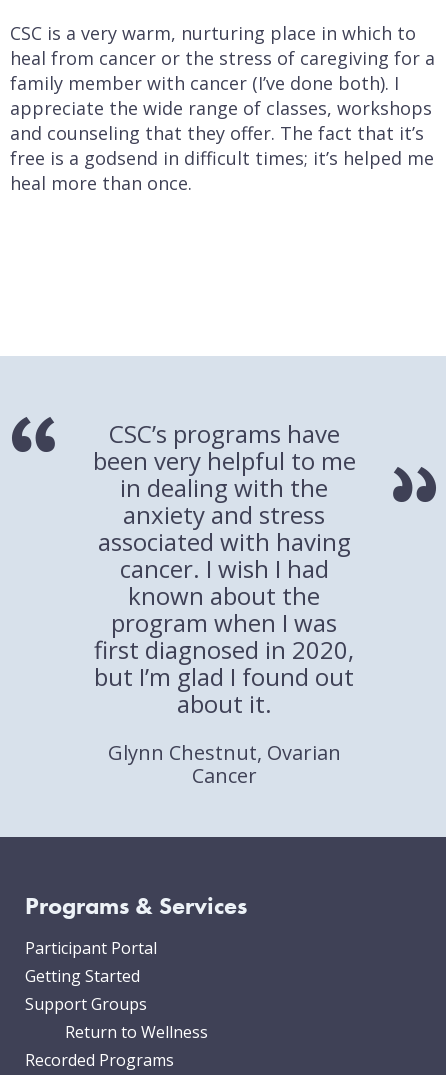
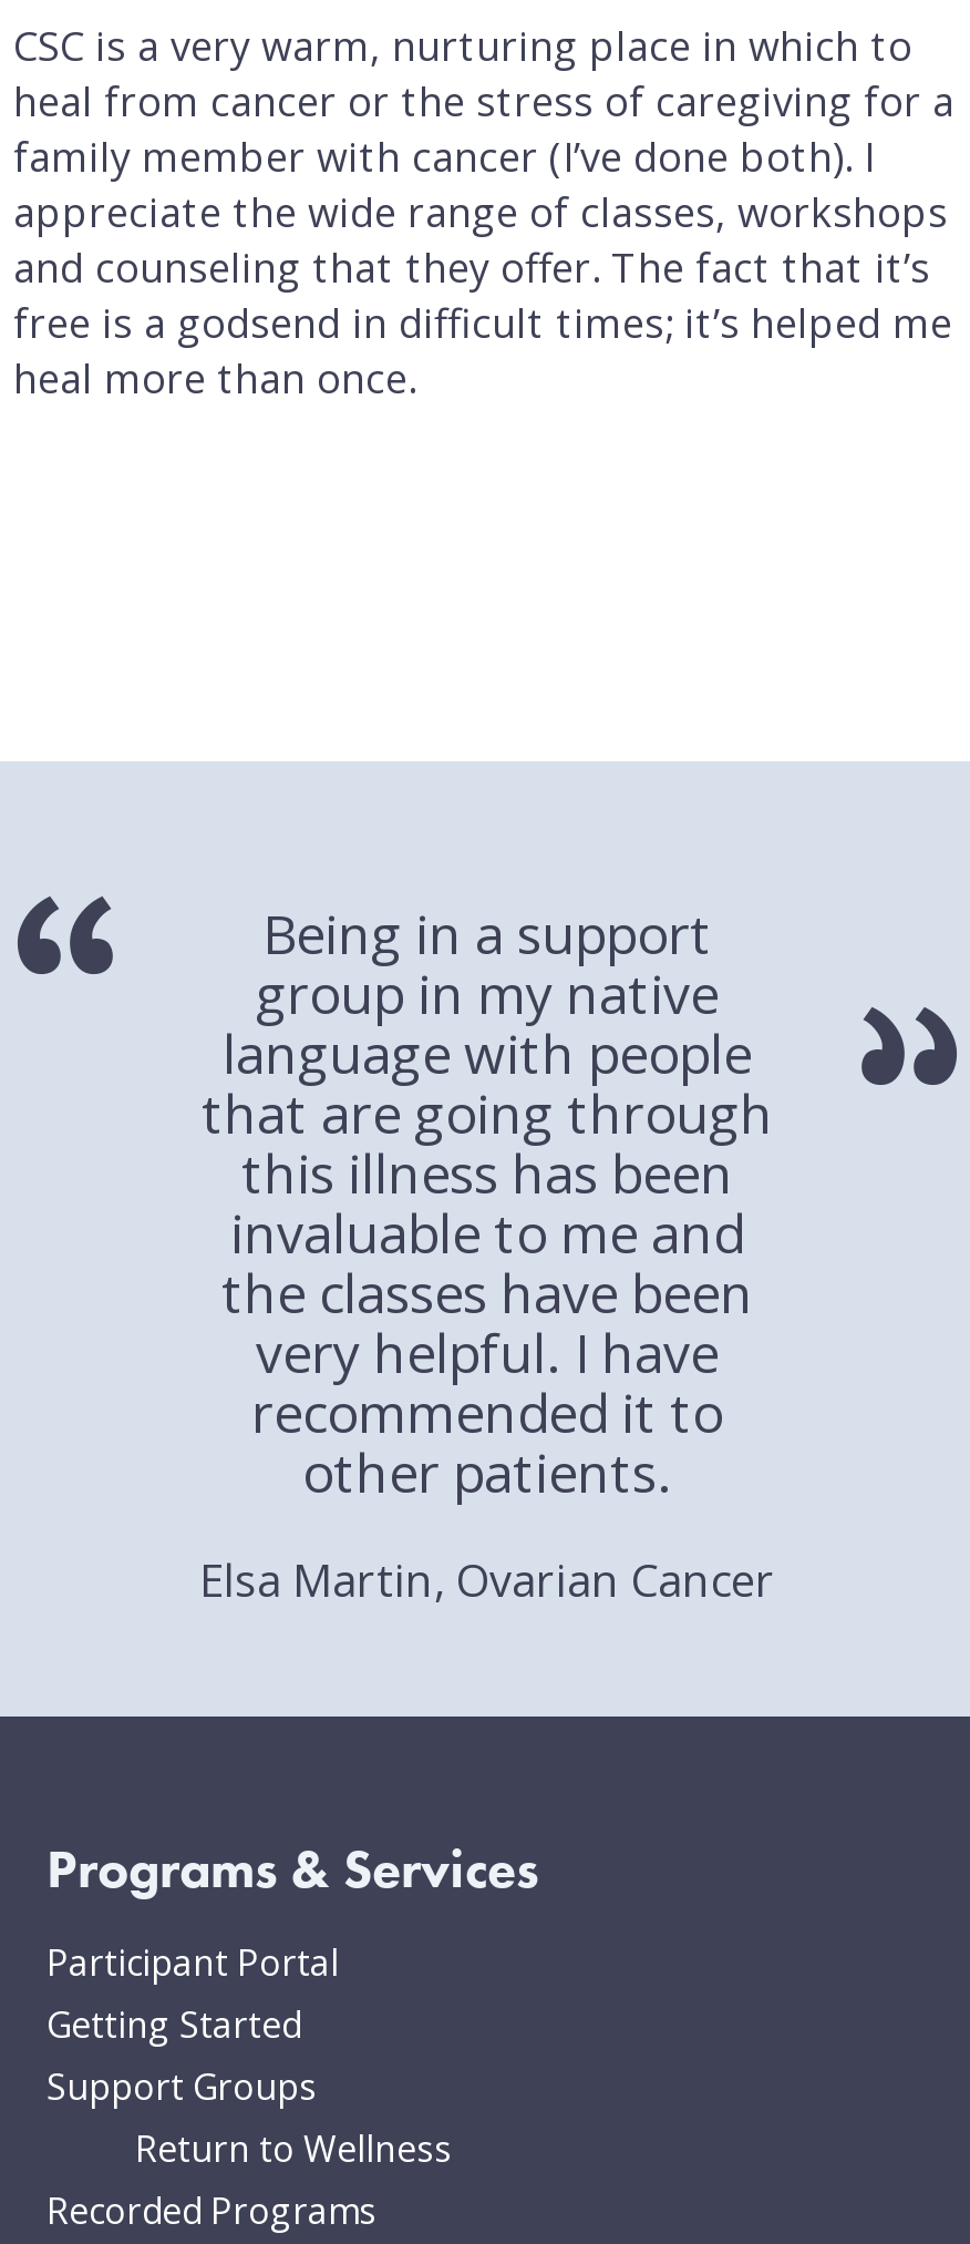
[92,417,355,720] CSC’s programs have | been very helpful to me | in dealing with the | anxiety and stress | associated with having | cancer. I wish I had | known about the | program when I was | first diagnosed in 2020, | but I’m glad I found out | about it. -> [202,897,773,1509] Being in a support | group in my native | language with people | that are going through | this illness has been | invaluable to me and | the classes have been | very helpful. I have | recommended it to | other patients.
[107,739,340,789] Glynn Chestnut, Ovarian | Cancer -> [199,1551,775,1611] Elsa Martin, Ovarian Cancer

